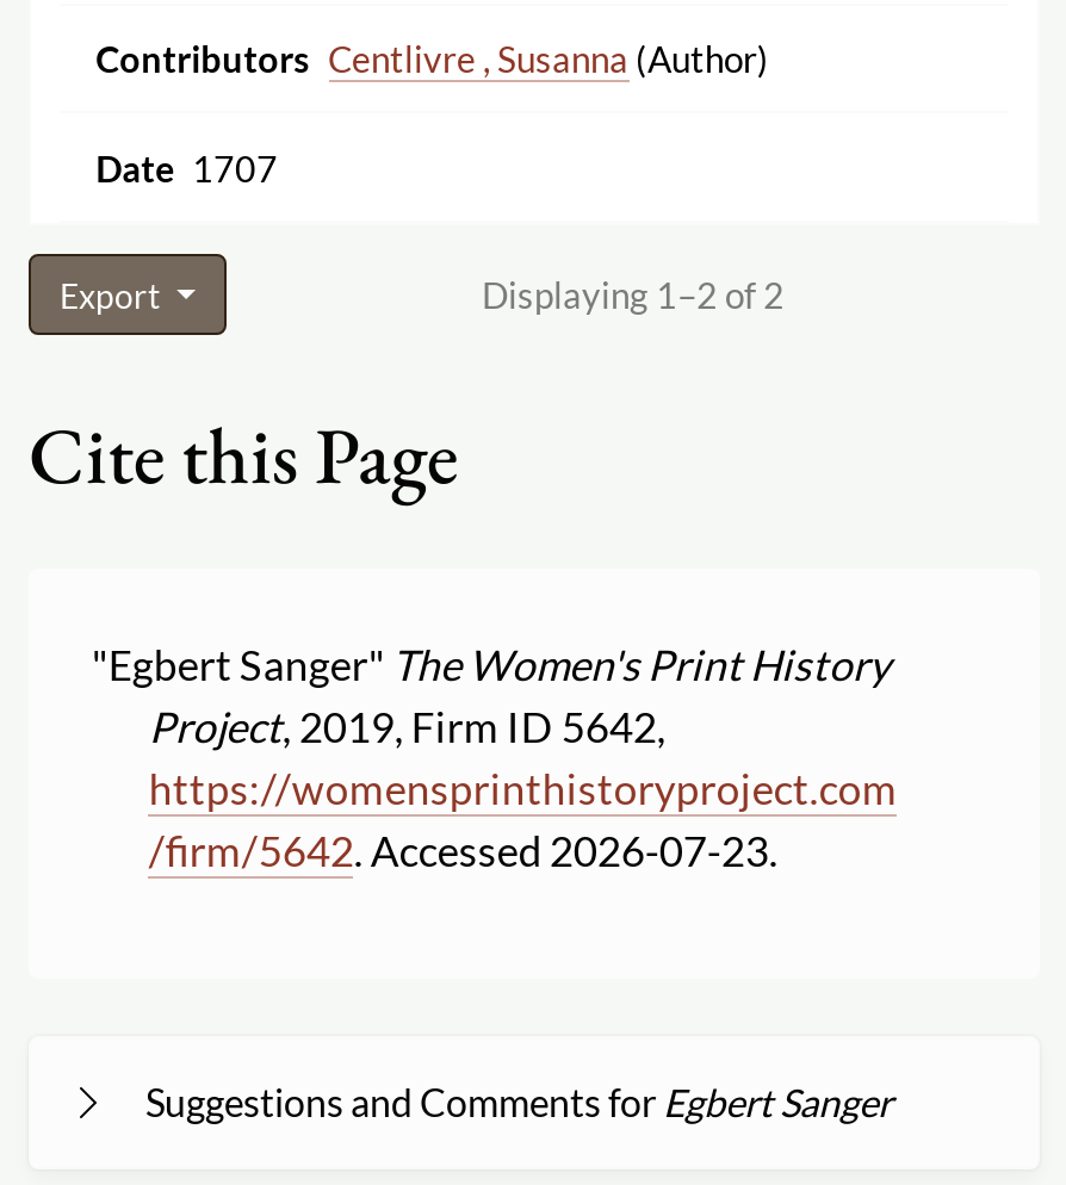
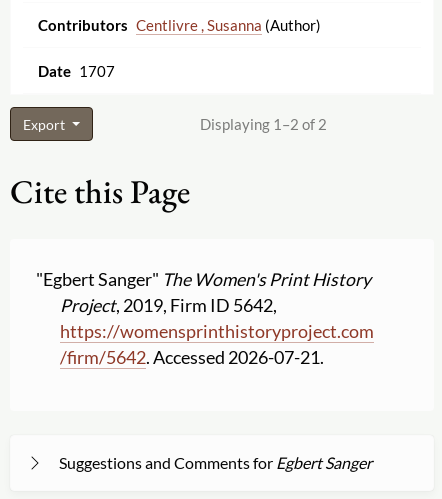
[149,826,778,876] /firm/5642. Accessed 2026-07-23. -> [60,347,324,368] /firm/5642. Accessed 2026-07-21.

